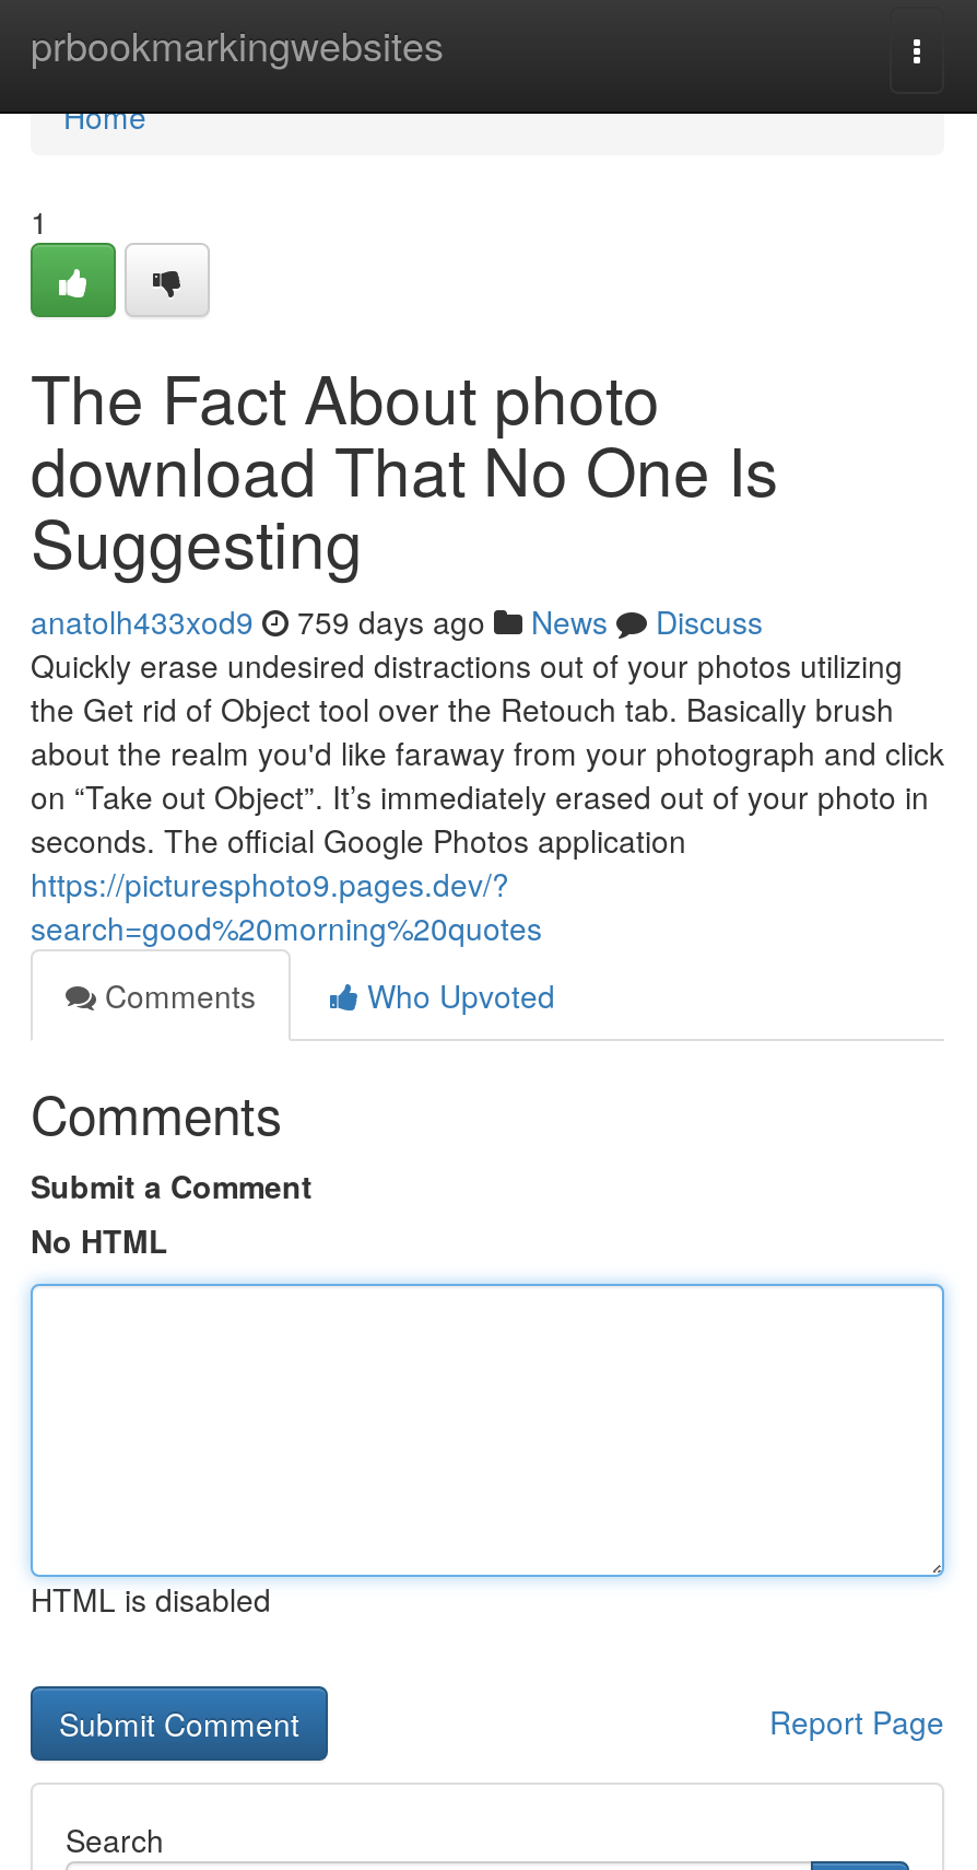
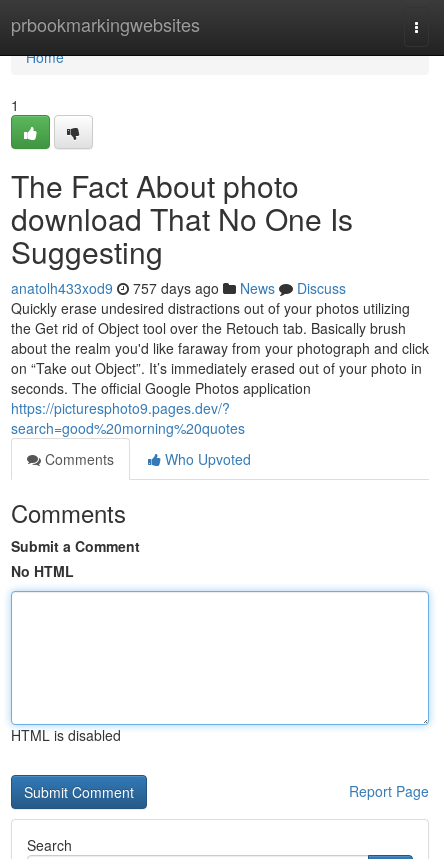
[31,599,763,643] anatolh433xod9 759 days ago News Discuss -> [11,278,346,298] anatolh433xod9 757 days ago News Discuss

